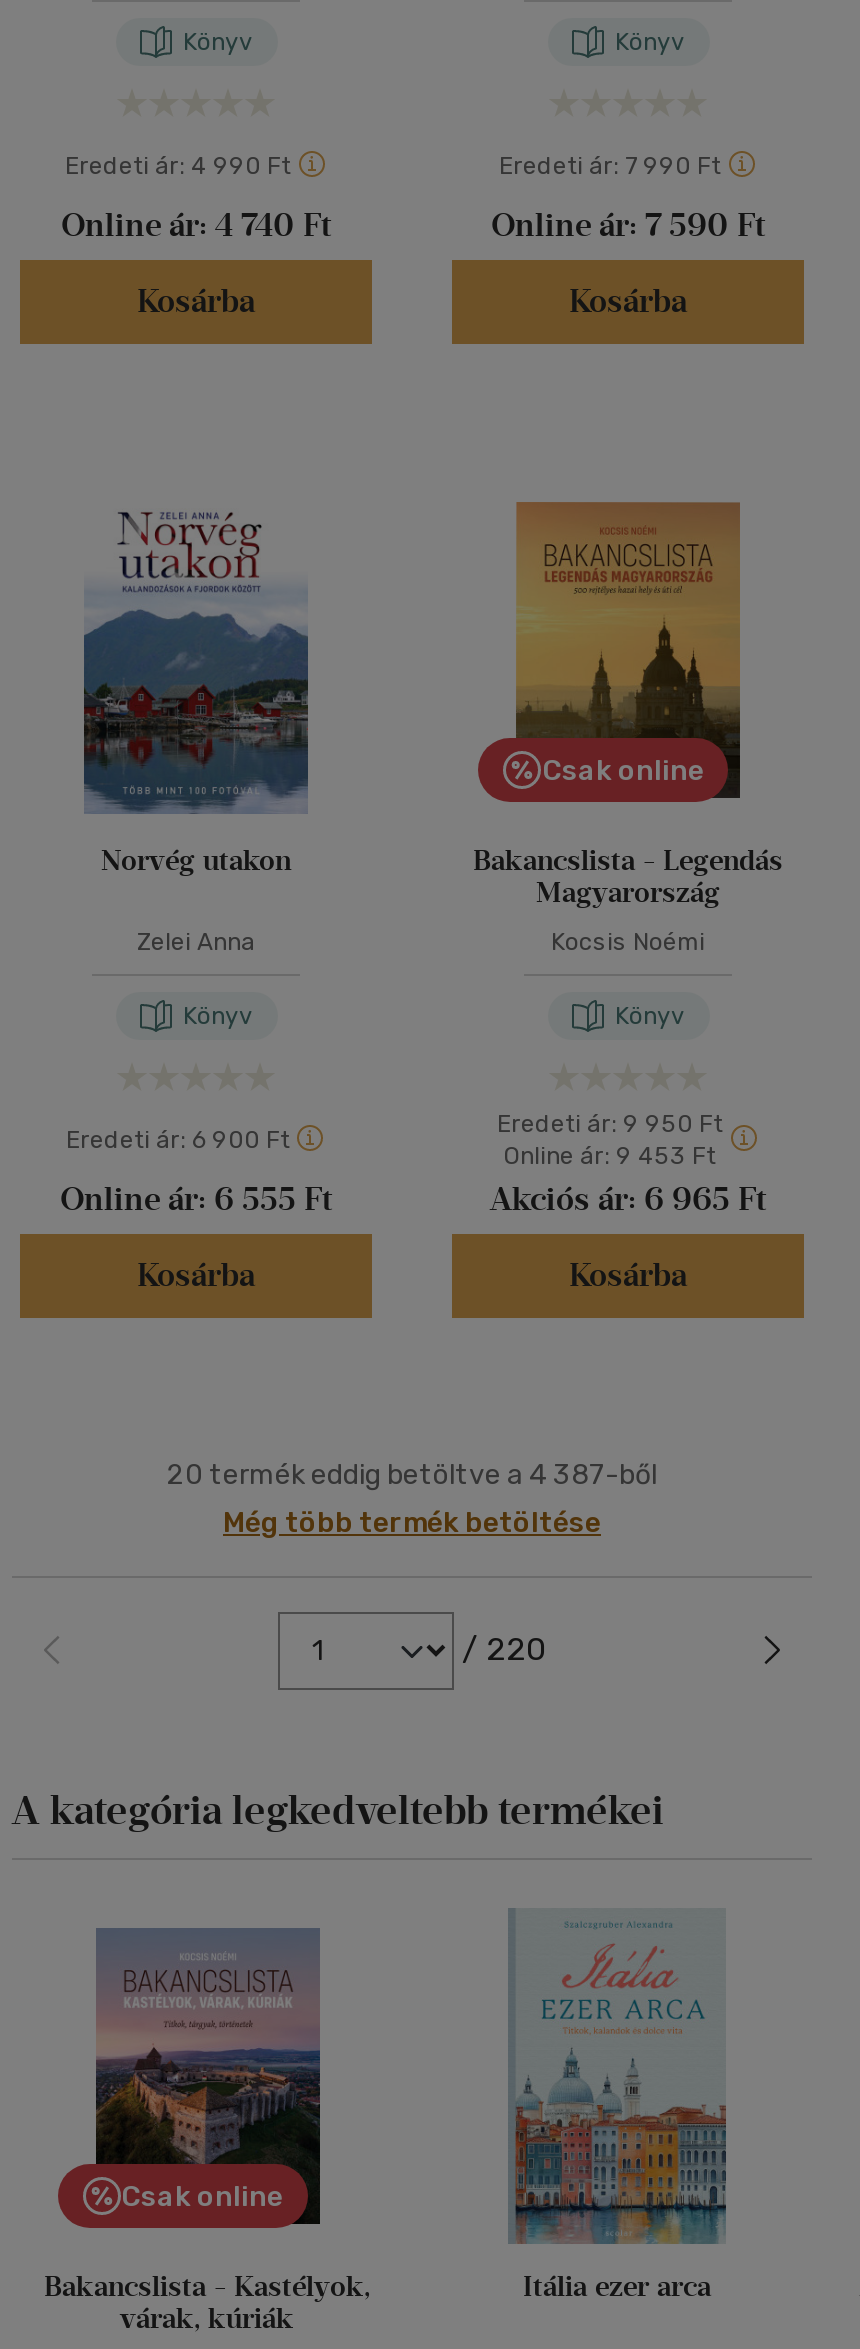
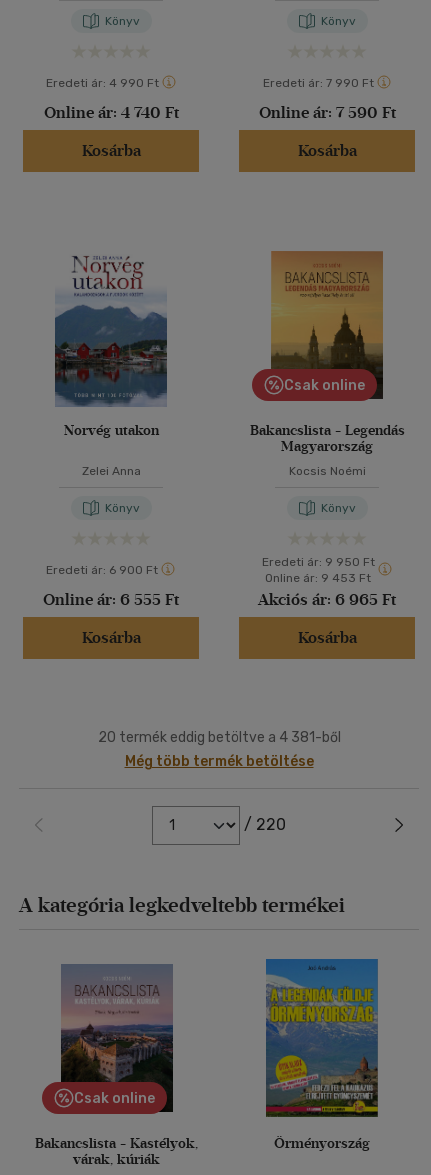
[167,1458,657,1492] 20 termék eddig betöltve a 4 387-ből -> [97,729,340,746] 20 termék eddig betöltve a 4 381-ből
[506,1908,730,2304] [image] | Itália ezer arca -> [265,955,379,1152] [image] | Örményország

